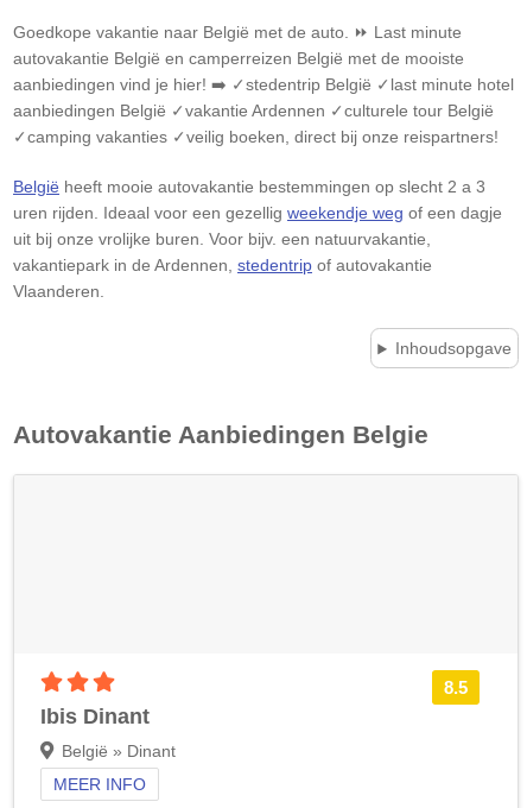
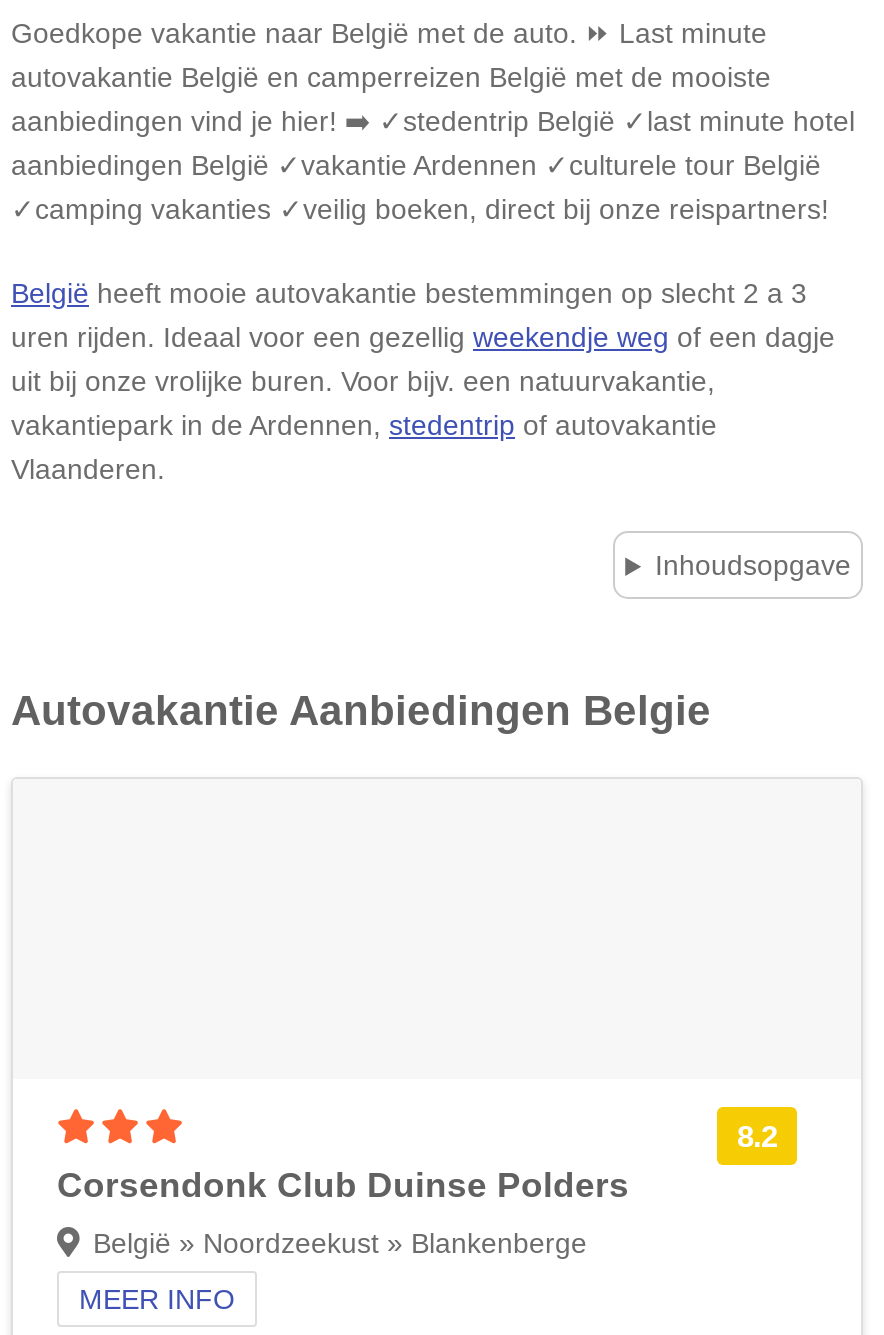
[444,678,468,698] 8.5 -> [737,1120,777,1154] 8.2
[40,705,150,729] Ibis Dinant -> [57,1166,629,1206] Corsendonk Club Duinse Polders
[62,742,176,761] België » Dinant -> [93,1228,587,1260] België » Noordzeekust » Blankenberge

